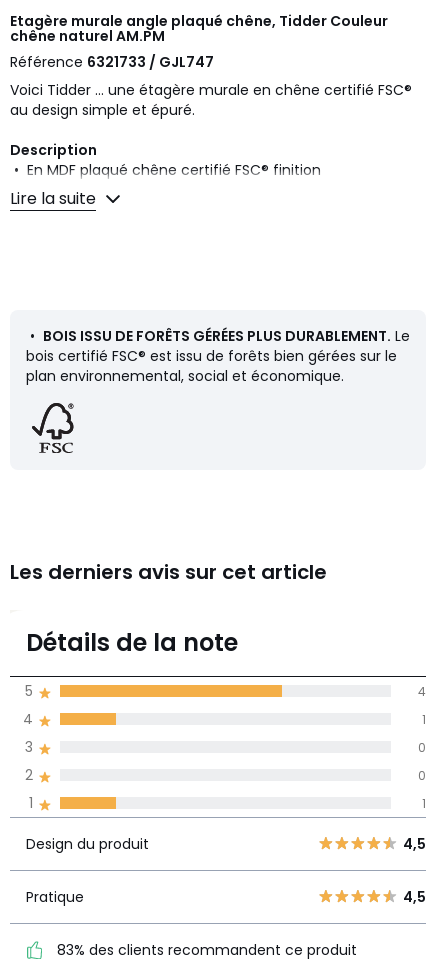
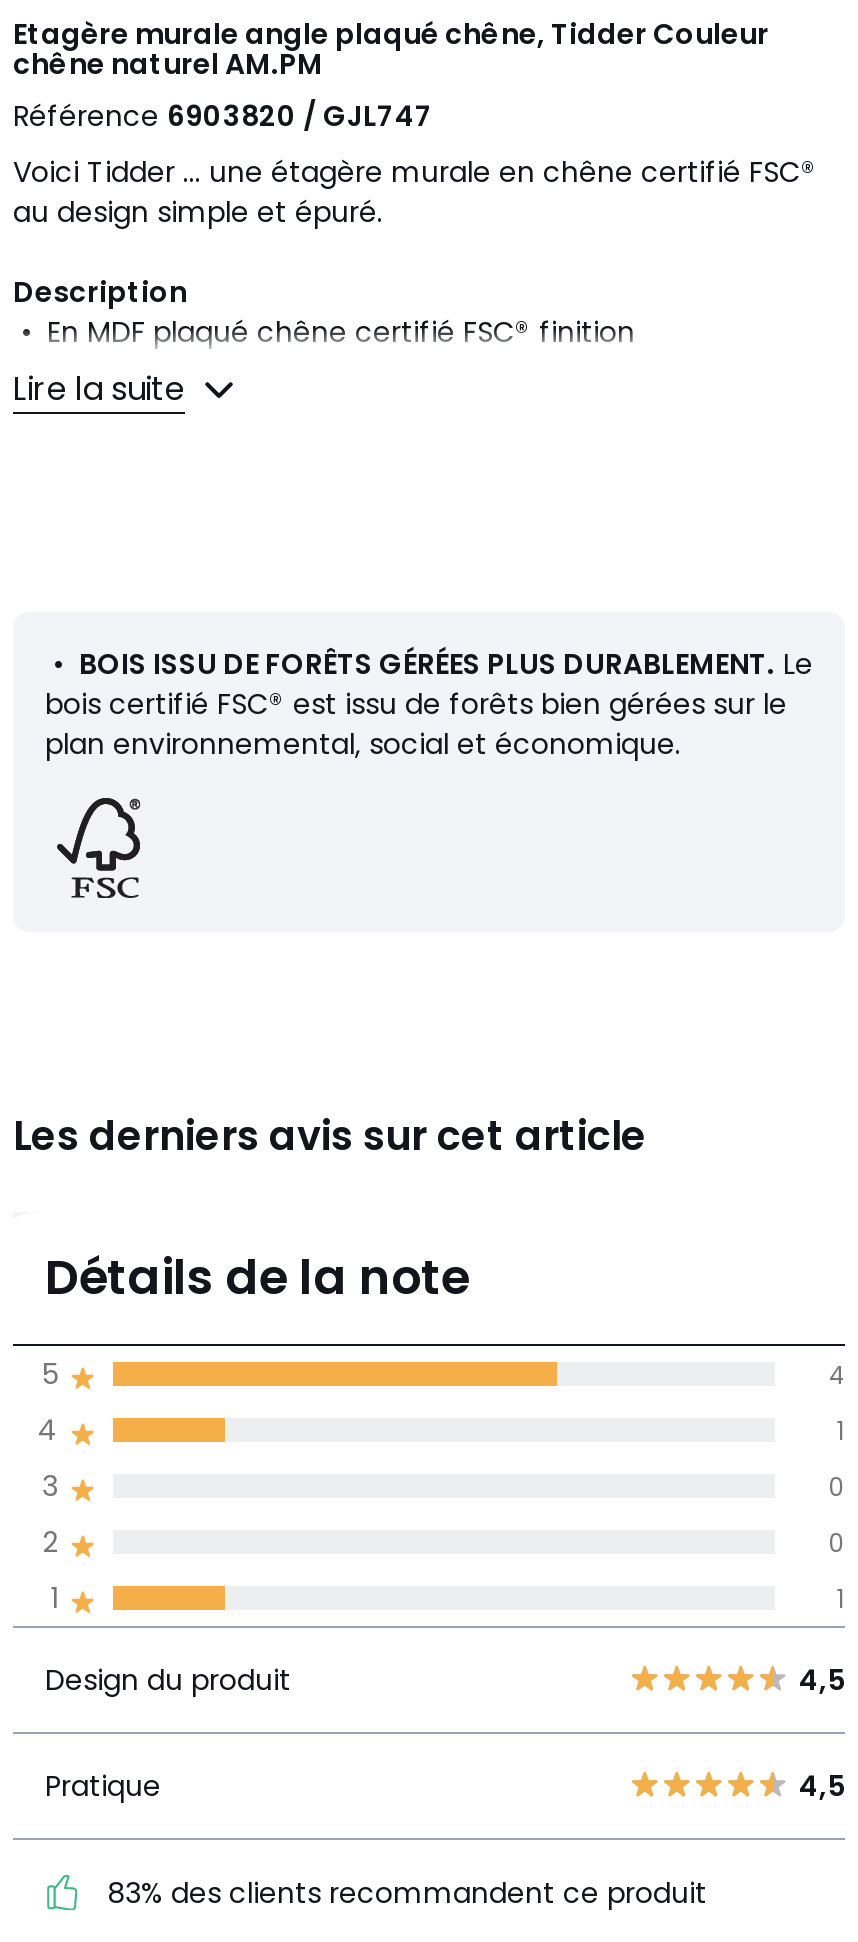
[10,52,214,72] Référence 6321733 / GJL747 -> [13,96,433,136] Référence 6903820 / GJL747

